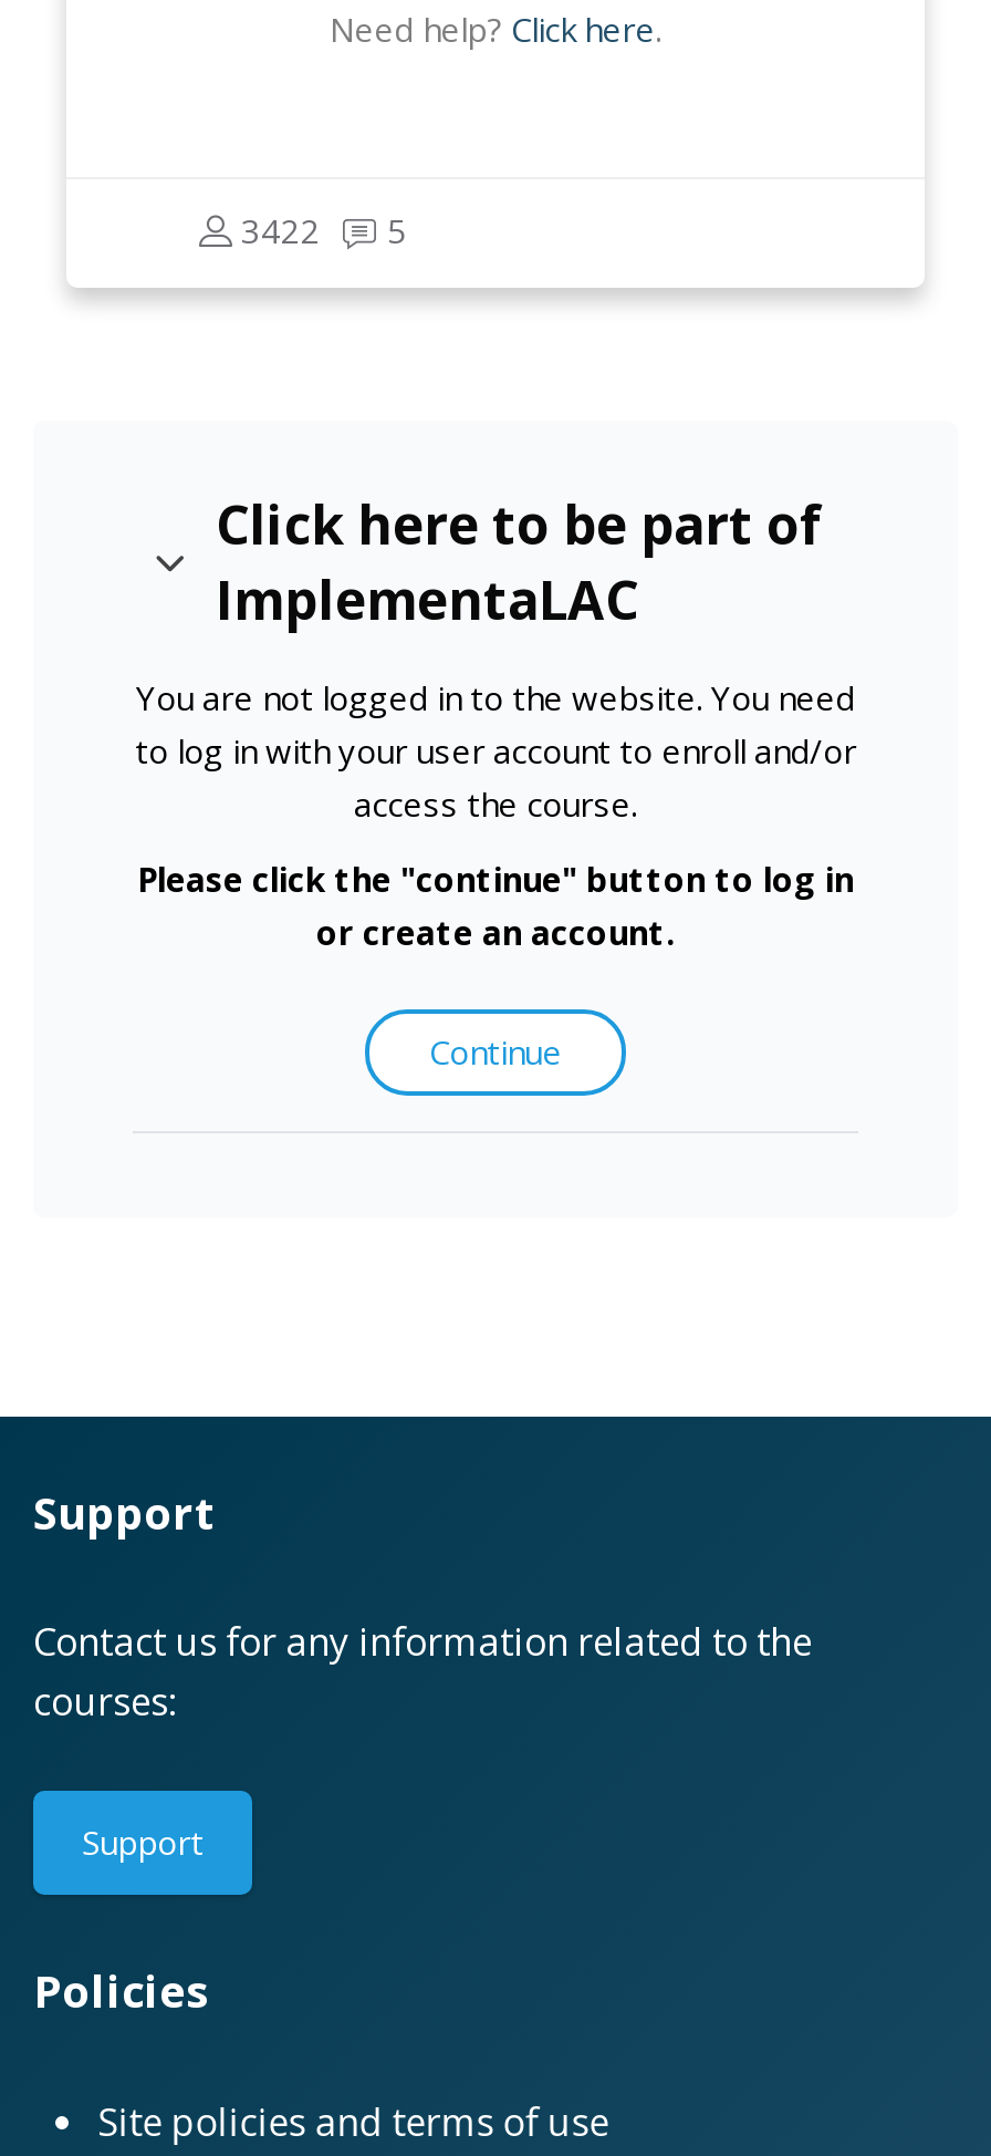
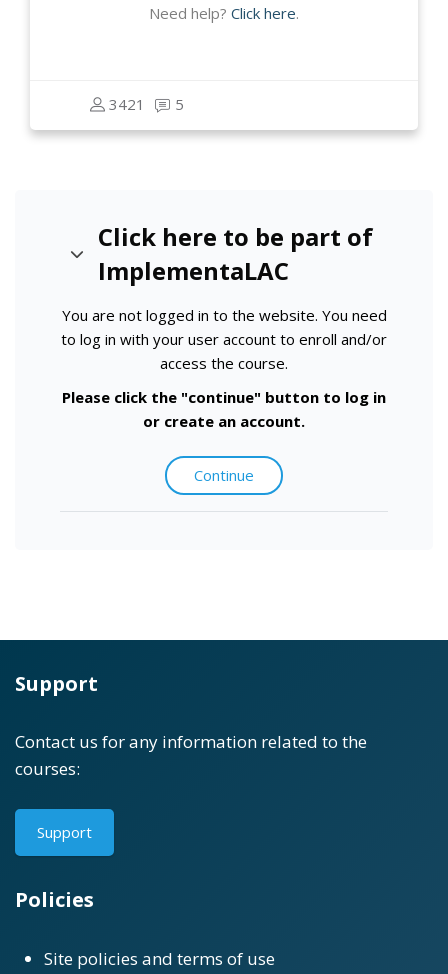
[241,208,407,252] 3422 5 -> [109,94,184,114] 3421 5

